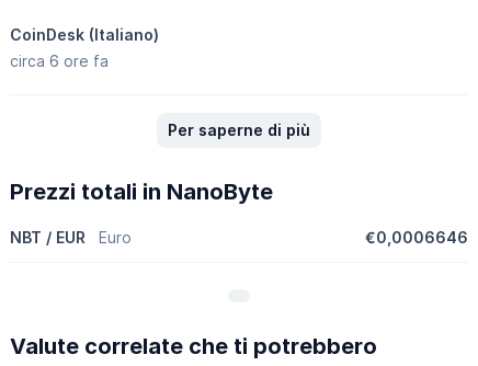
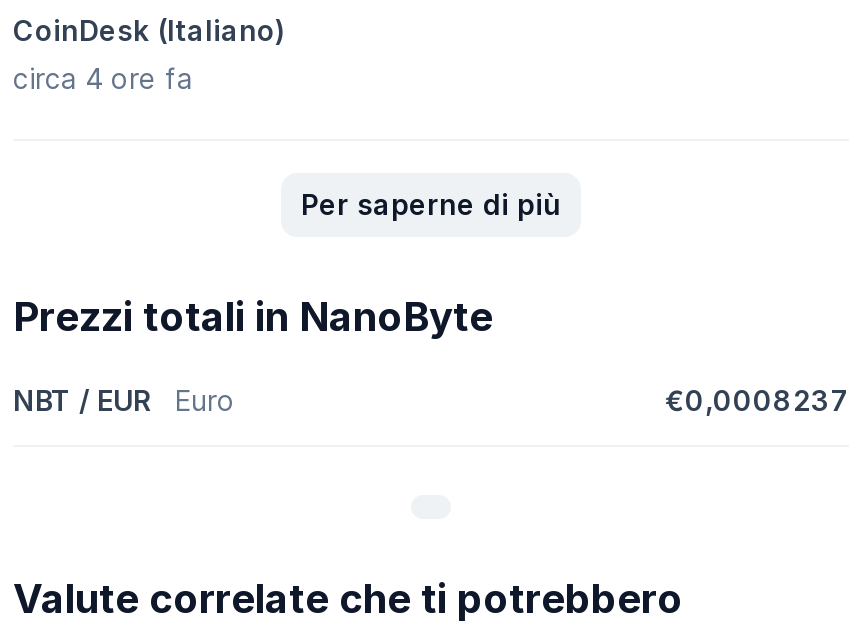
[10,52,109,70] circa 6 ore fa -> [13,60,193,94] circa 4 ore fa
[365,228,468,247] €0,0006646 -> [665,382,849,416] €0,0008237

